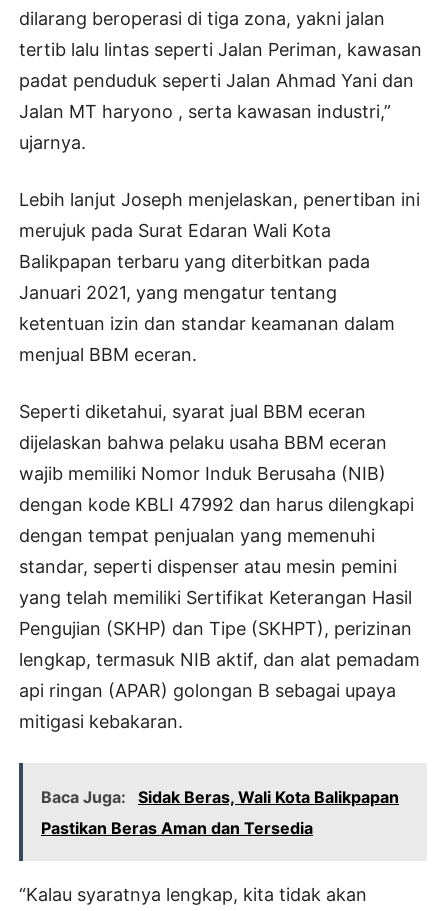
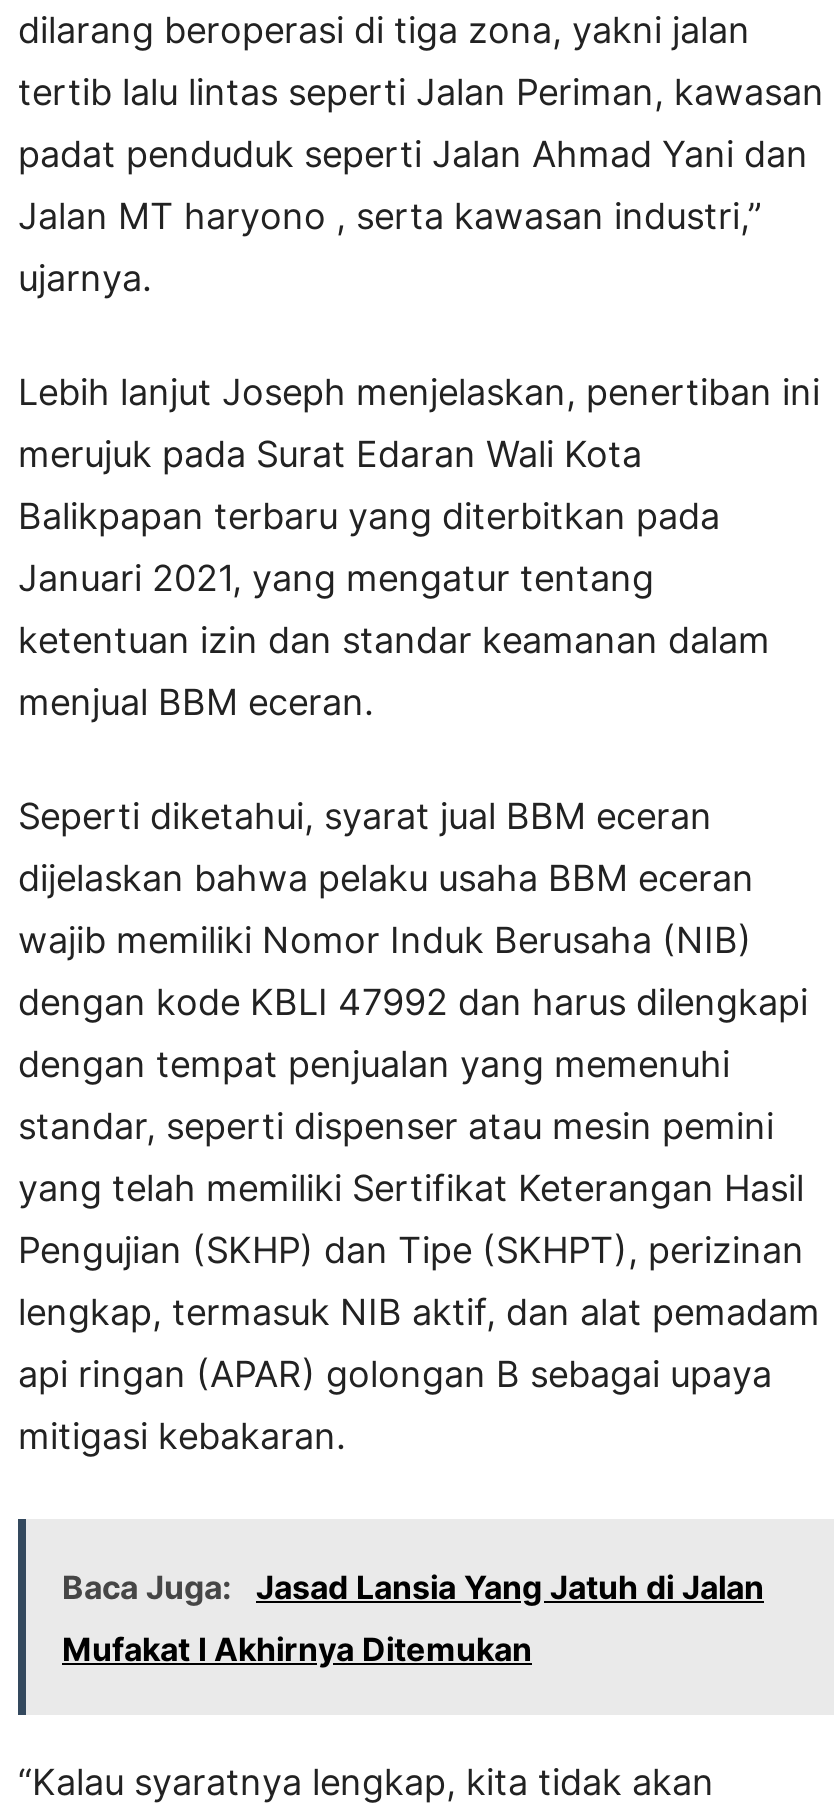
[41,787,399,807] Baca Juga: Sidak Beras, Wali Kota Balikpapan -> [62,1567,764,1607] Baca Juga: Jasad Lansia Yang Jatuh di Jalan
[41,818,313,838] Pastikan Beras Aman dan Tersedia -> [62,1629,532,1669] Mufakat I Akhirnya Ditemukan

